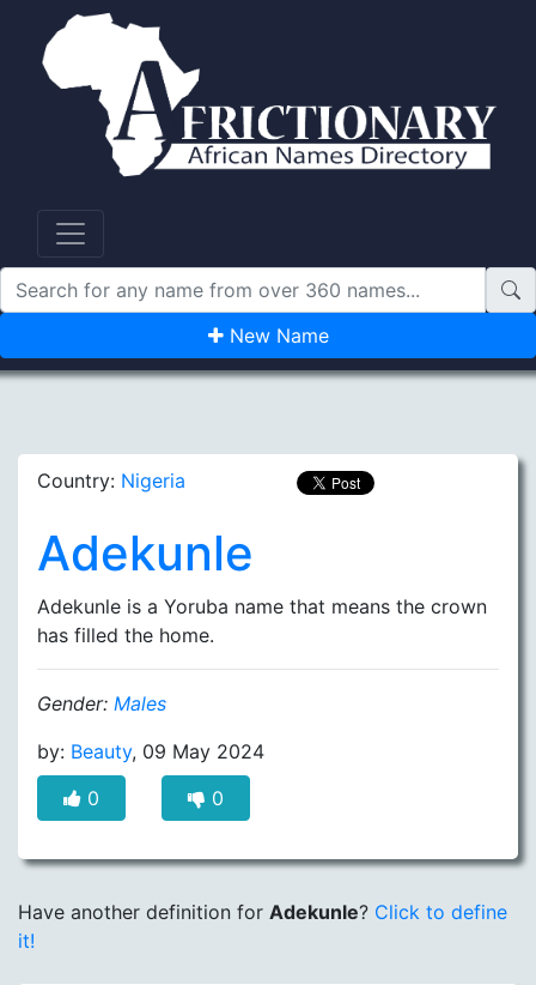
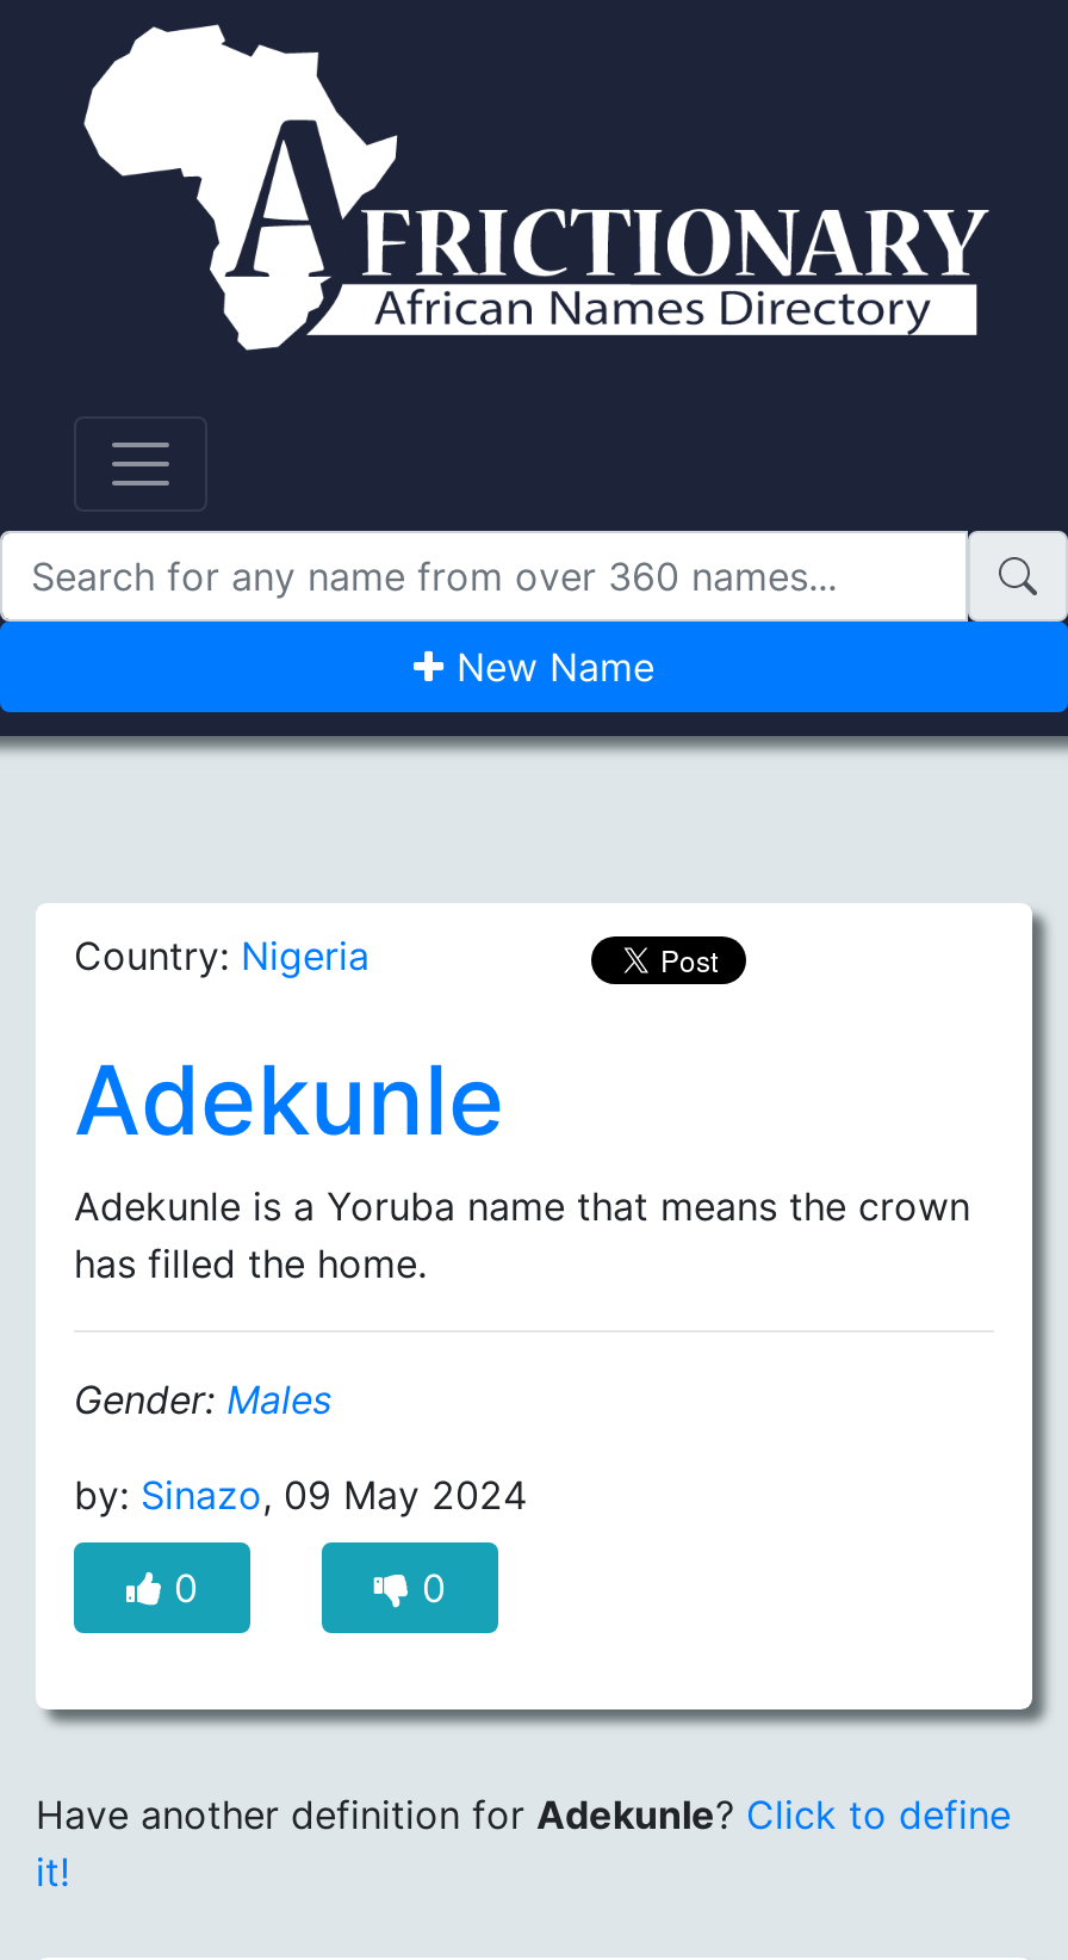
[37,740,264,764] by: Beauty, 09 May 2024 -> [74,1472,527,1520] by: Sinazo, 09 May 2024

